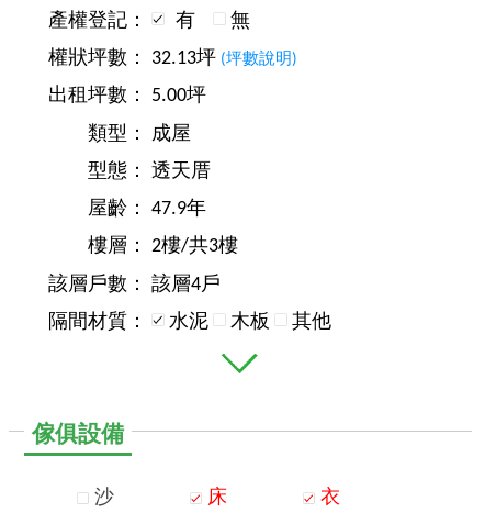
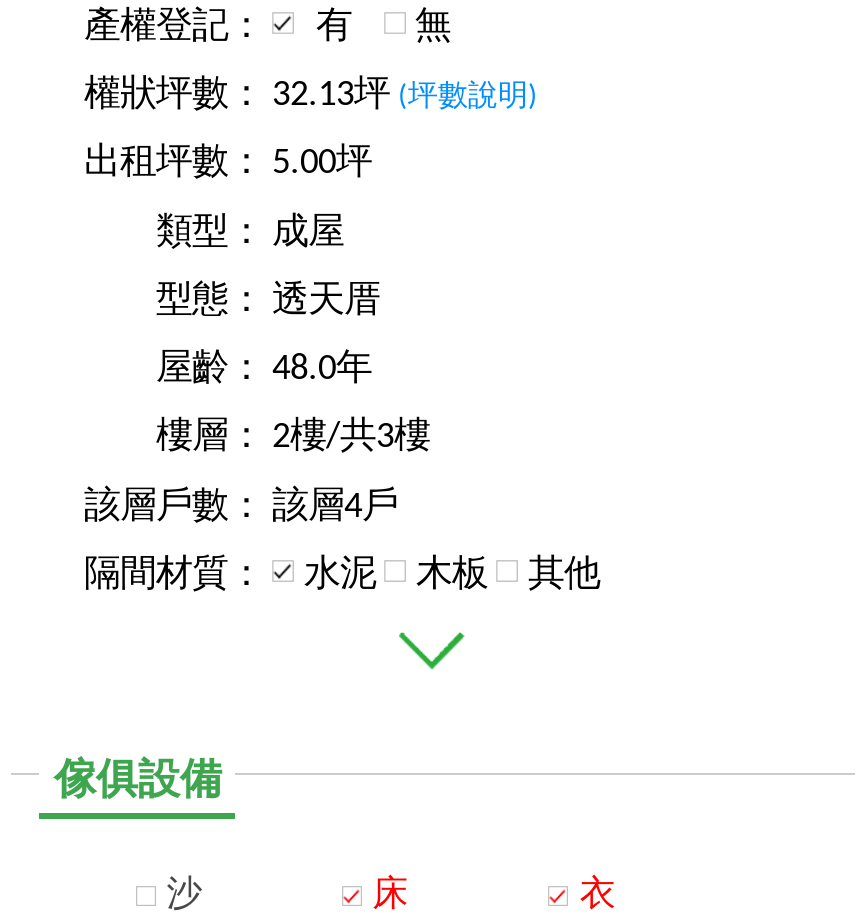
[88,199,207,220] 屋齡： 47.9年 -> [156,351,372,389] 屋齡： 48.0年

